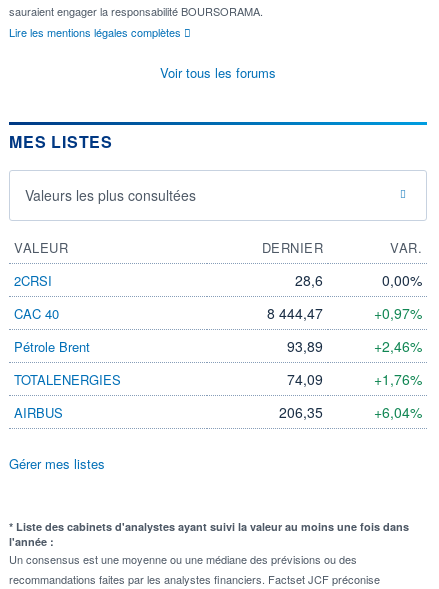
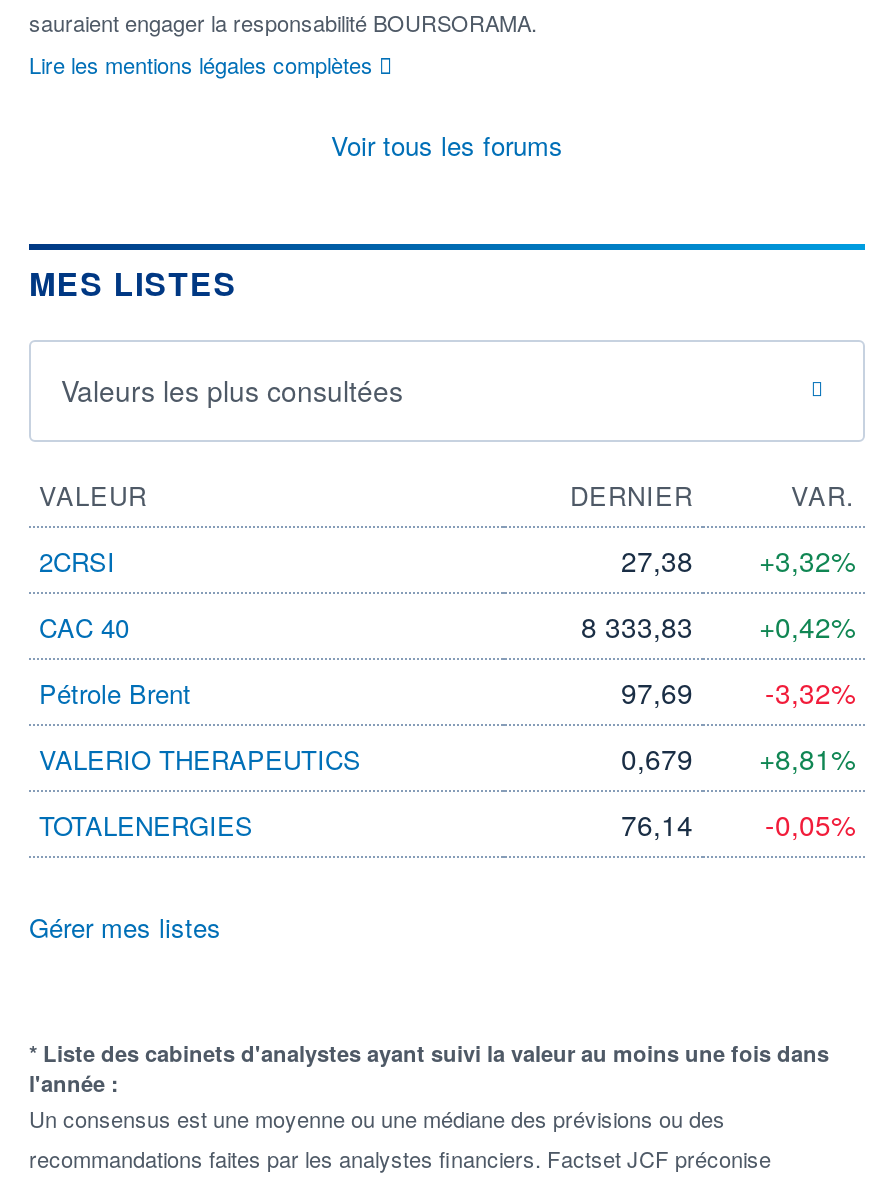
[295,270,323,290] 28,6 -> [621,540,693,580] 27,38
[382,270,422,290] 0,00% -> [759,540,855,580] +3,32%
[267,303,323,323] 8 444,47 -> [581,606,693,646] 8 333,83
[374,303,422,323] +0,97% -> [759,606,855,646] +0,42%
[287,336,422,356] 93,89 | +2,46% -> [39,672,855,778] 97,69 | -3,32% | VALERIO THERAPEUTICS | 0,679 | +8,81%
[14,369,422,422] 74,09 | +1,76% | AIRBUS | 206,35 | +6,04% -> [621,804,855,844] 76,14 | -0,05%
moved [14,370,121,389] -> [39,806,253,844]: TOTALENERGIES

